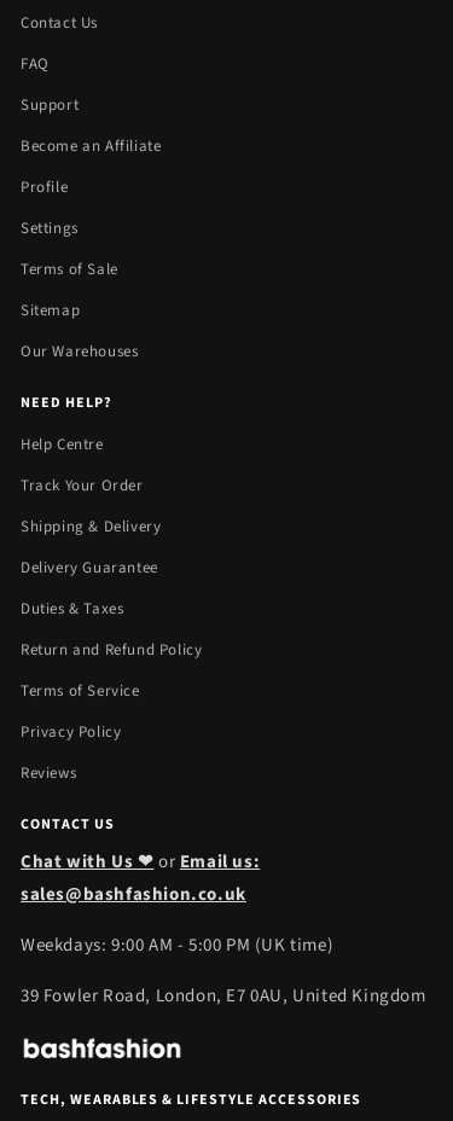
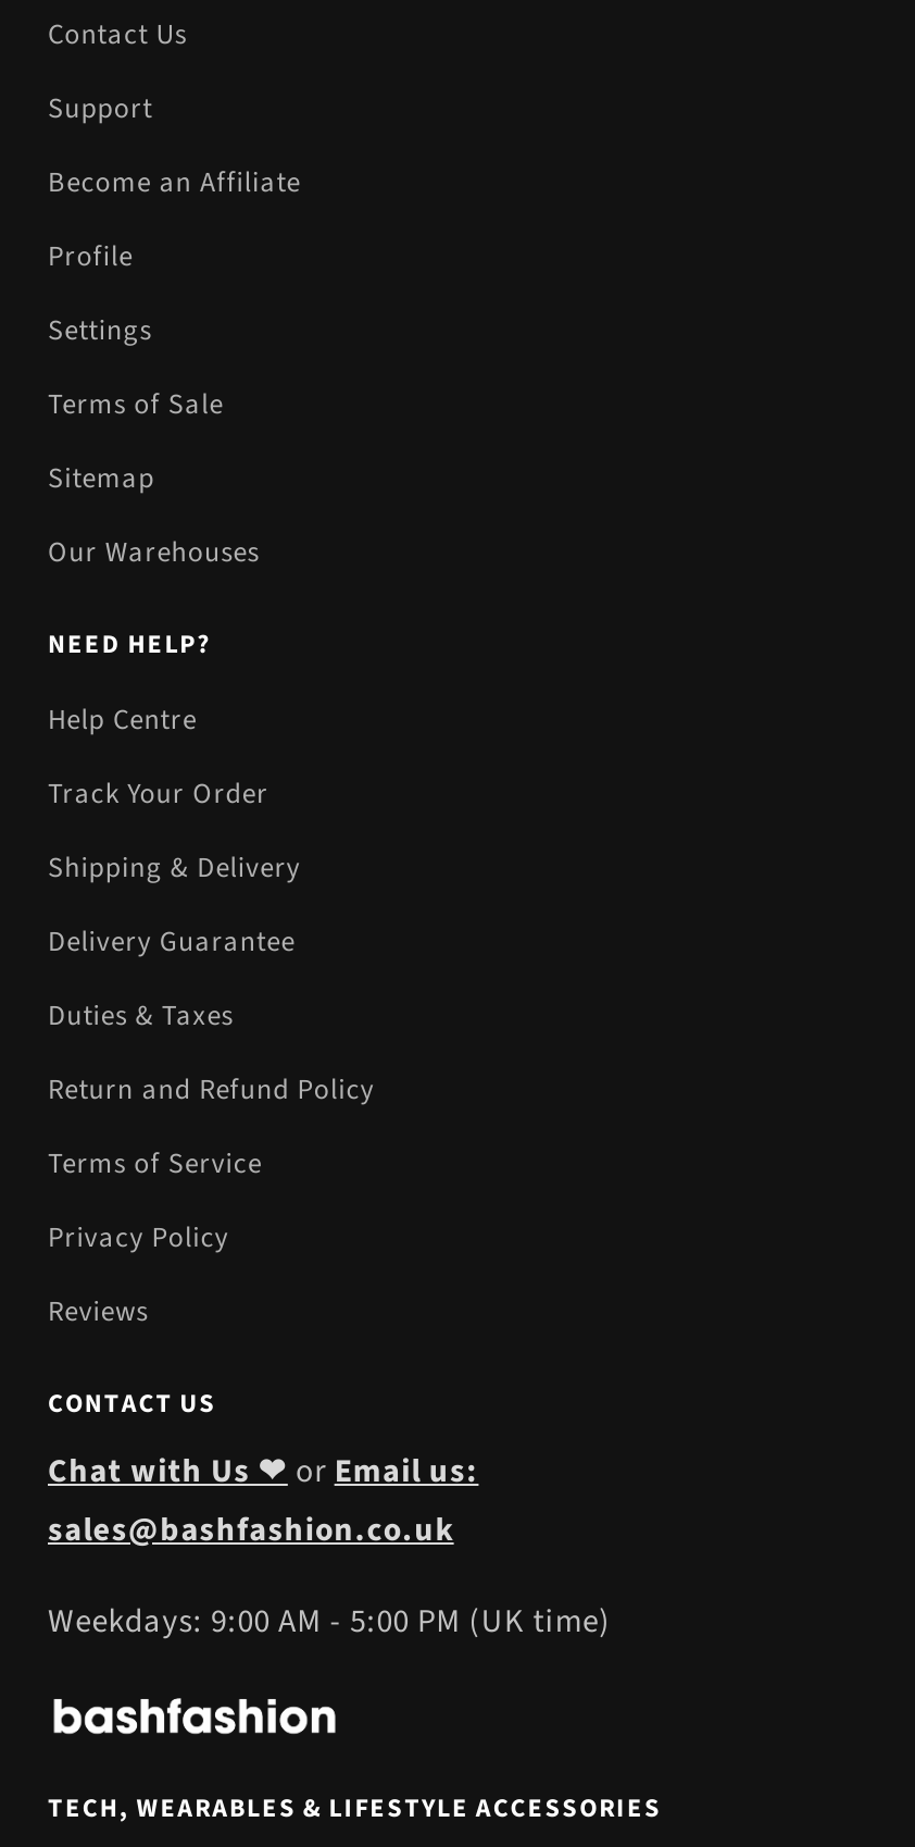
[21,53,49,74] FAQ -> none
[21,983,426,1009] 39 Fowler Road, London, E7 0AU, United Kingdom -> none

